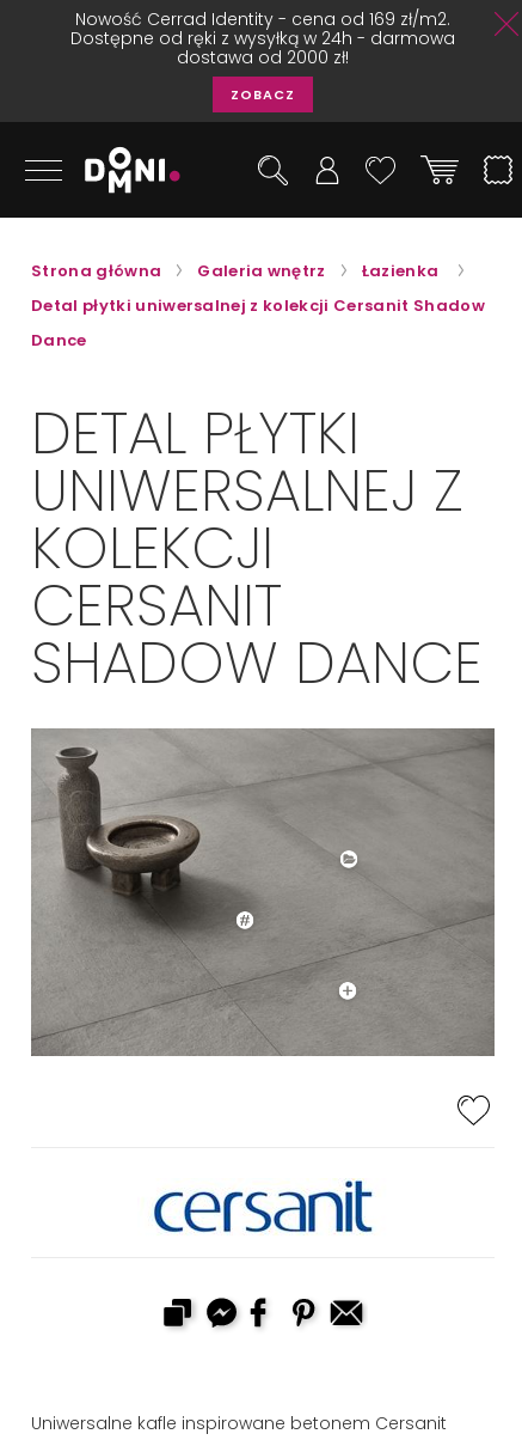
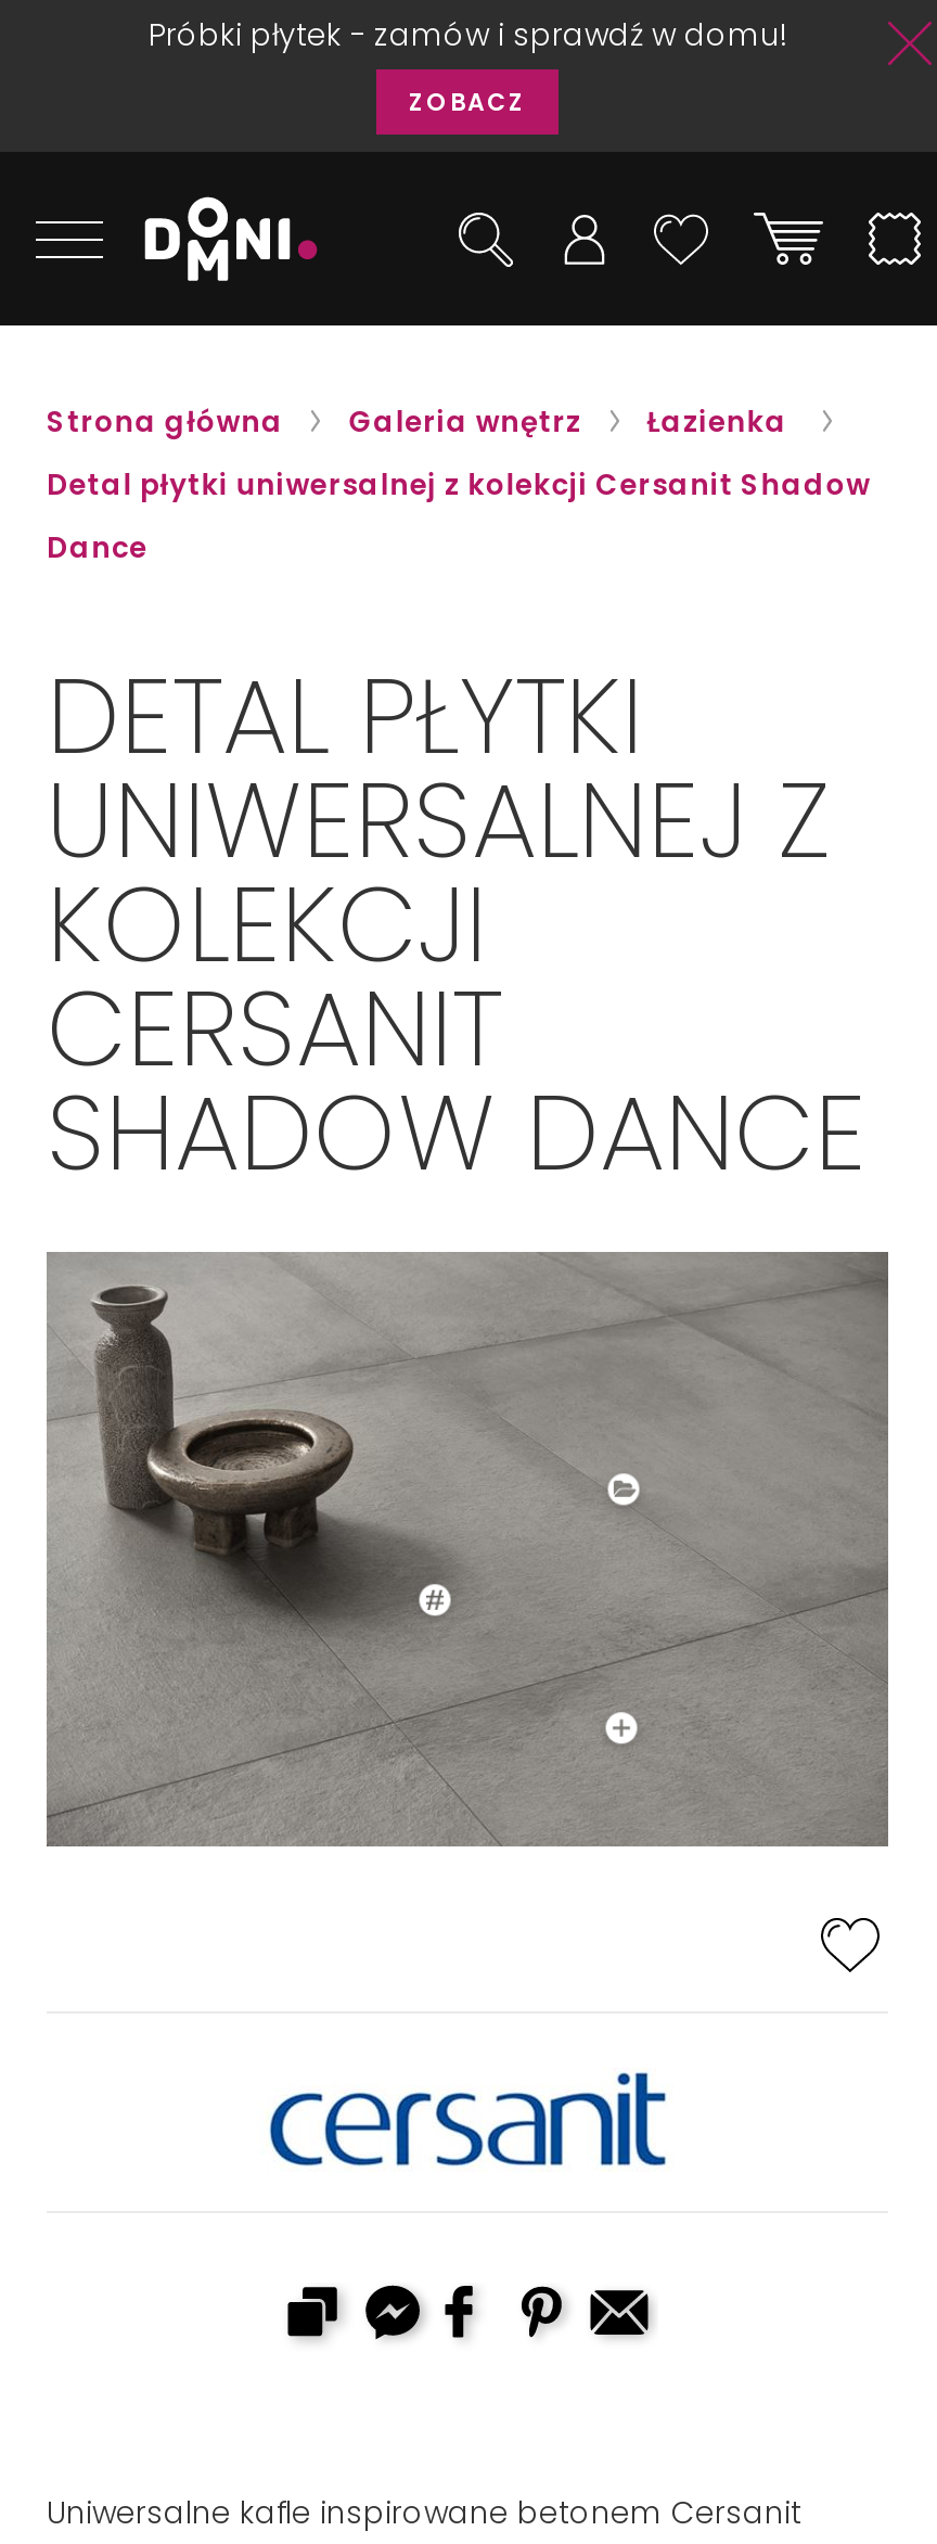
[70,7,455,69] Nowość Cerrad Identity - cena od 169 zł/m2. | Dostępne od ręki z wysyłką w 24h - darmowa | dostawa od 2000 zł! -> [149,13,786,56] Próbki płytek - zamów i sprawdź w domu!

